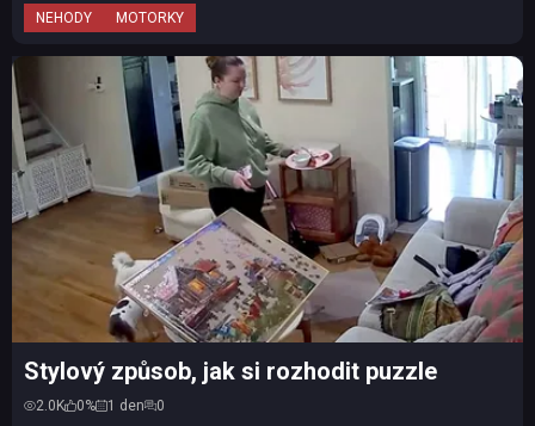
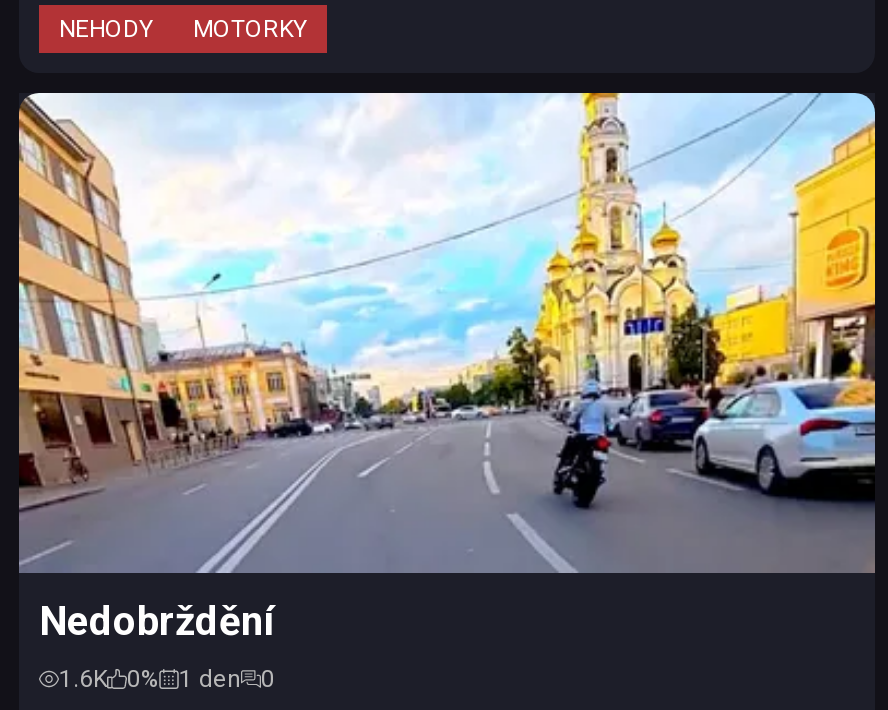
[12,55,524,414] [image] | Stylový způsob, jak si rozhodit puzzle | 2.0K -> [17,90,877,692] [image] | Nedobrždění | 1.6K

